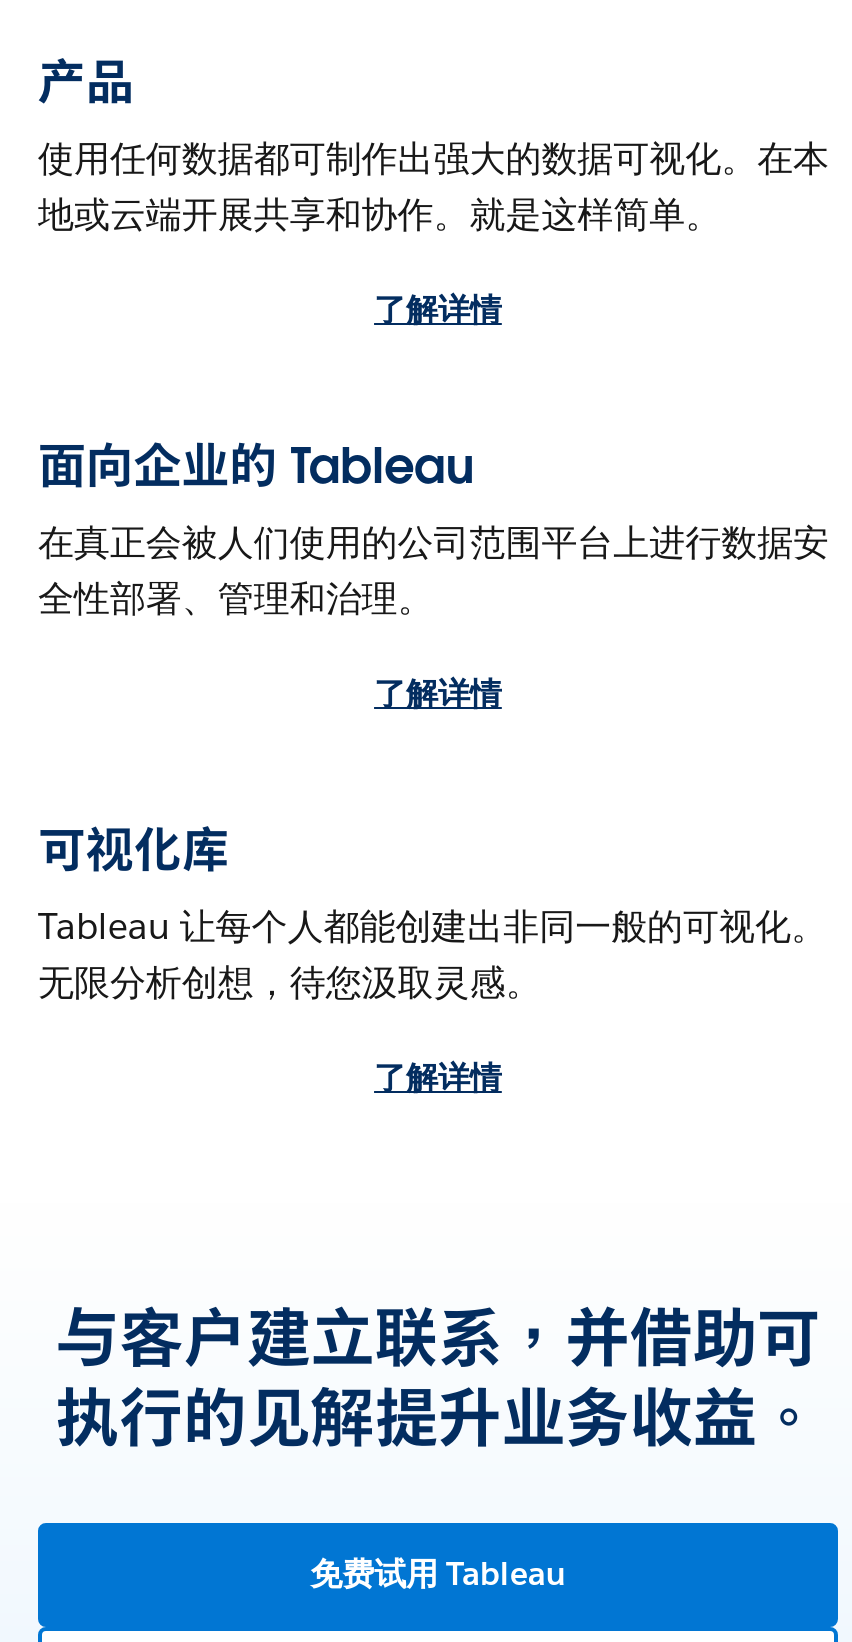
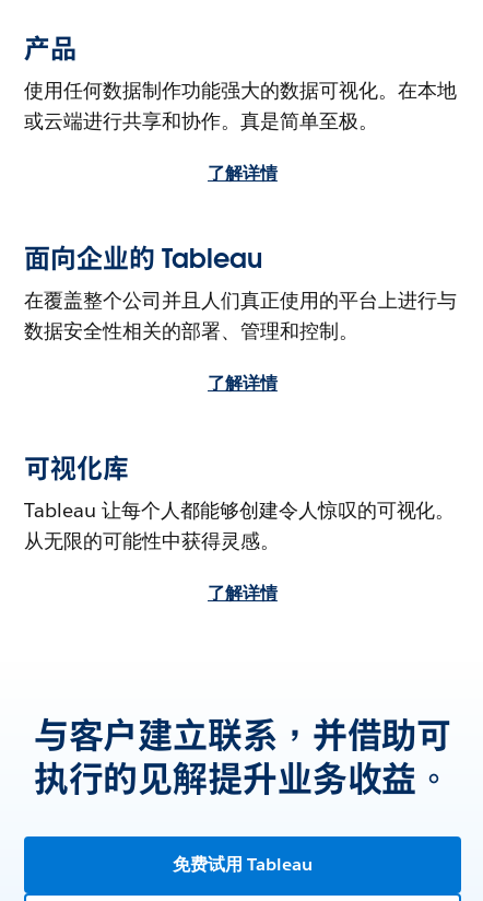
[38,135,829,237] 使用任何数据都可制作出强大的数据可视化。在本 | 地或云端开展共享和协作。就是这样简单。 -> [24,77,456,133] 使用任何数据制作功能强大的数据可视化。在本地 | 或云端进行共享和协作。真是简单至极。
[38,519,829,621] 在真正会被人们使用的公司范围平台上进行数据安 | 全性部署、管理和治理。 -> [24,287,456,343] 在覆盖整个公司并且人们真正使用的平台上进行与 | 数据安全性相关的部署、管理和控制。
[38,903,827,1005] Tableau 让每个人都能创建出非同一般的可视化。 | 无限分析创想，待您汲取灵感。 -> [24,497,455,553] Tableau 让每个人都能够创建令人惊叹的可视化。 | 从无限的可能性中获得灵感。

